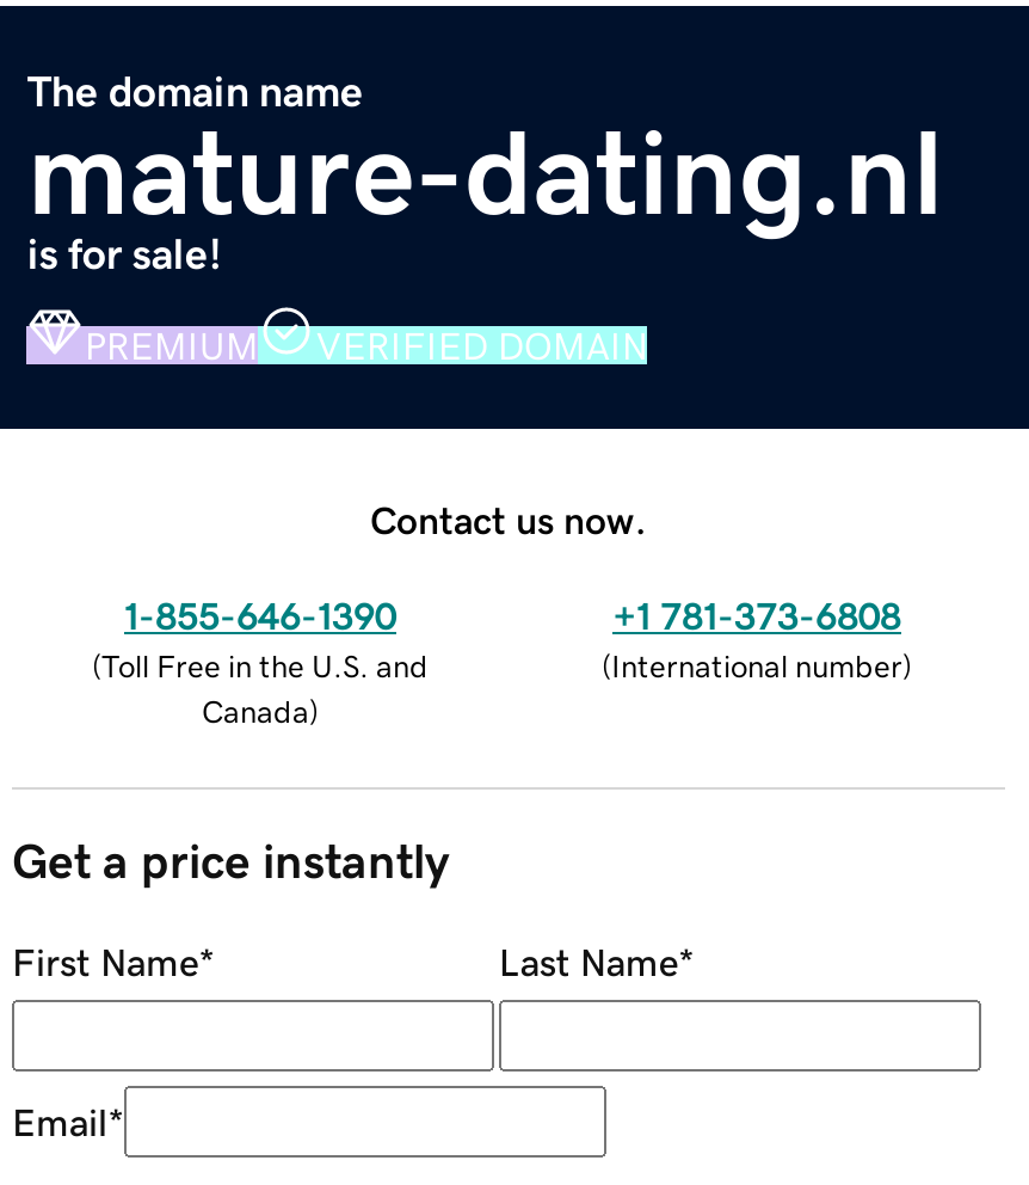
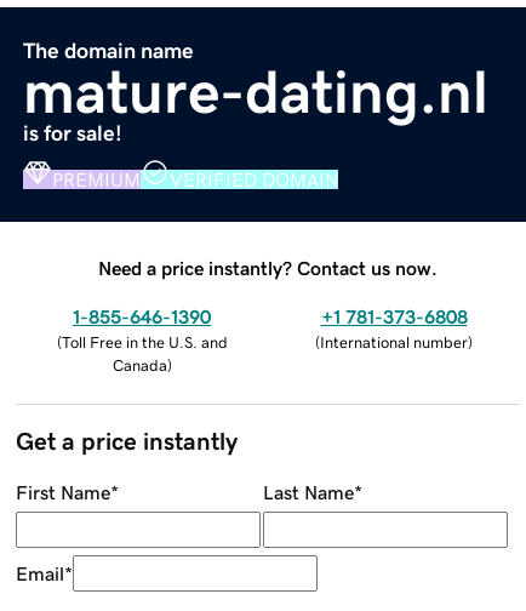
[370,500,647,538] Contact us now. -> [98,258,438,277] Need a price instantly? Contact us now.

